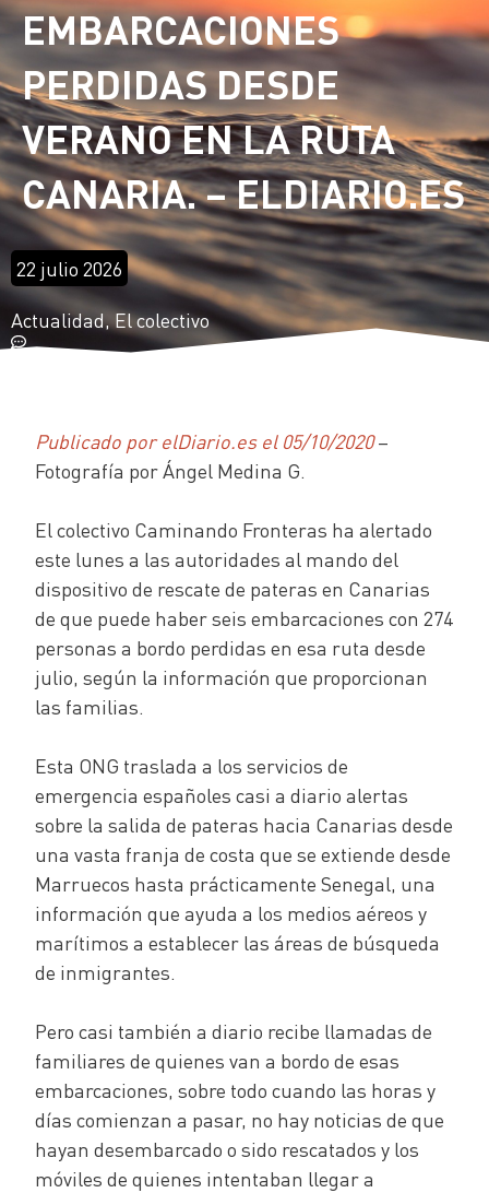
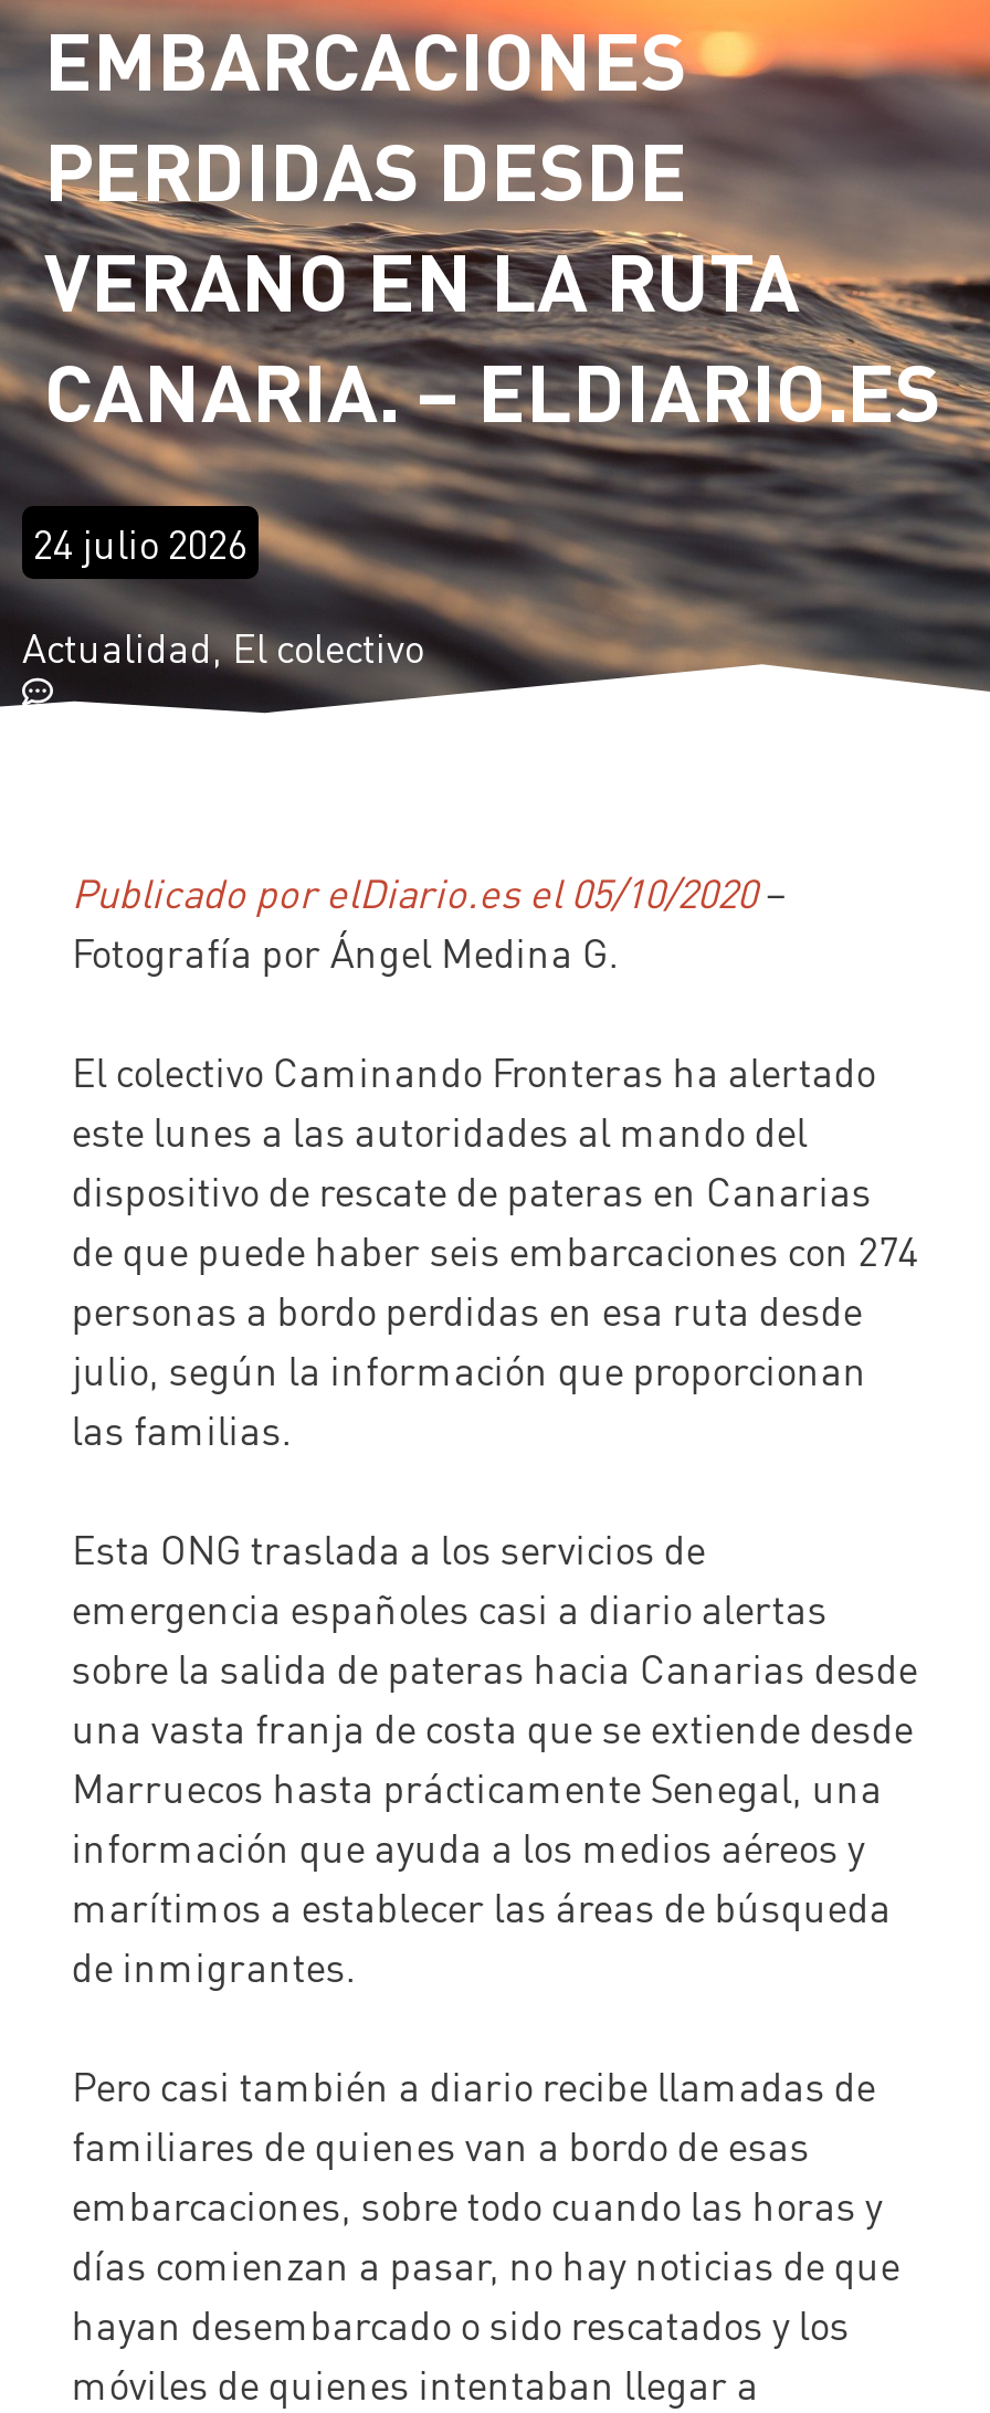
[16,255,122,280] 22 julio 2026 -> [33,516,247,567] 24 julio 2026

